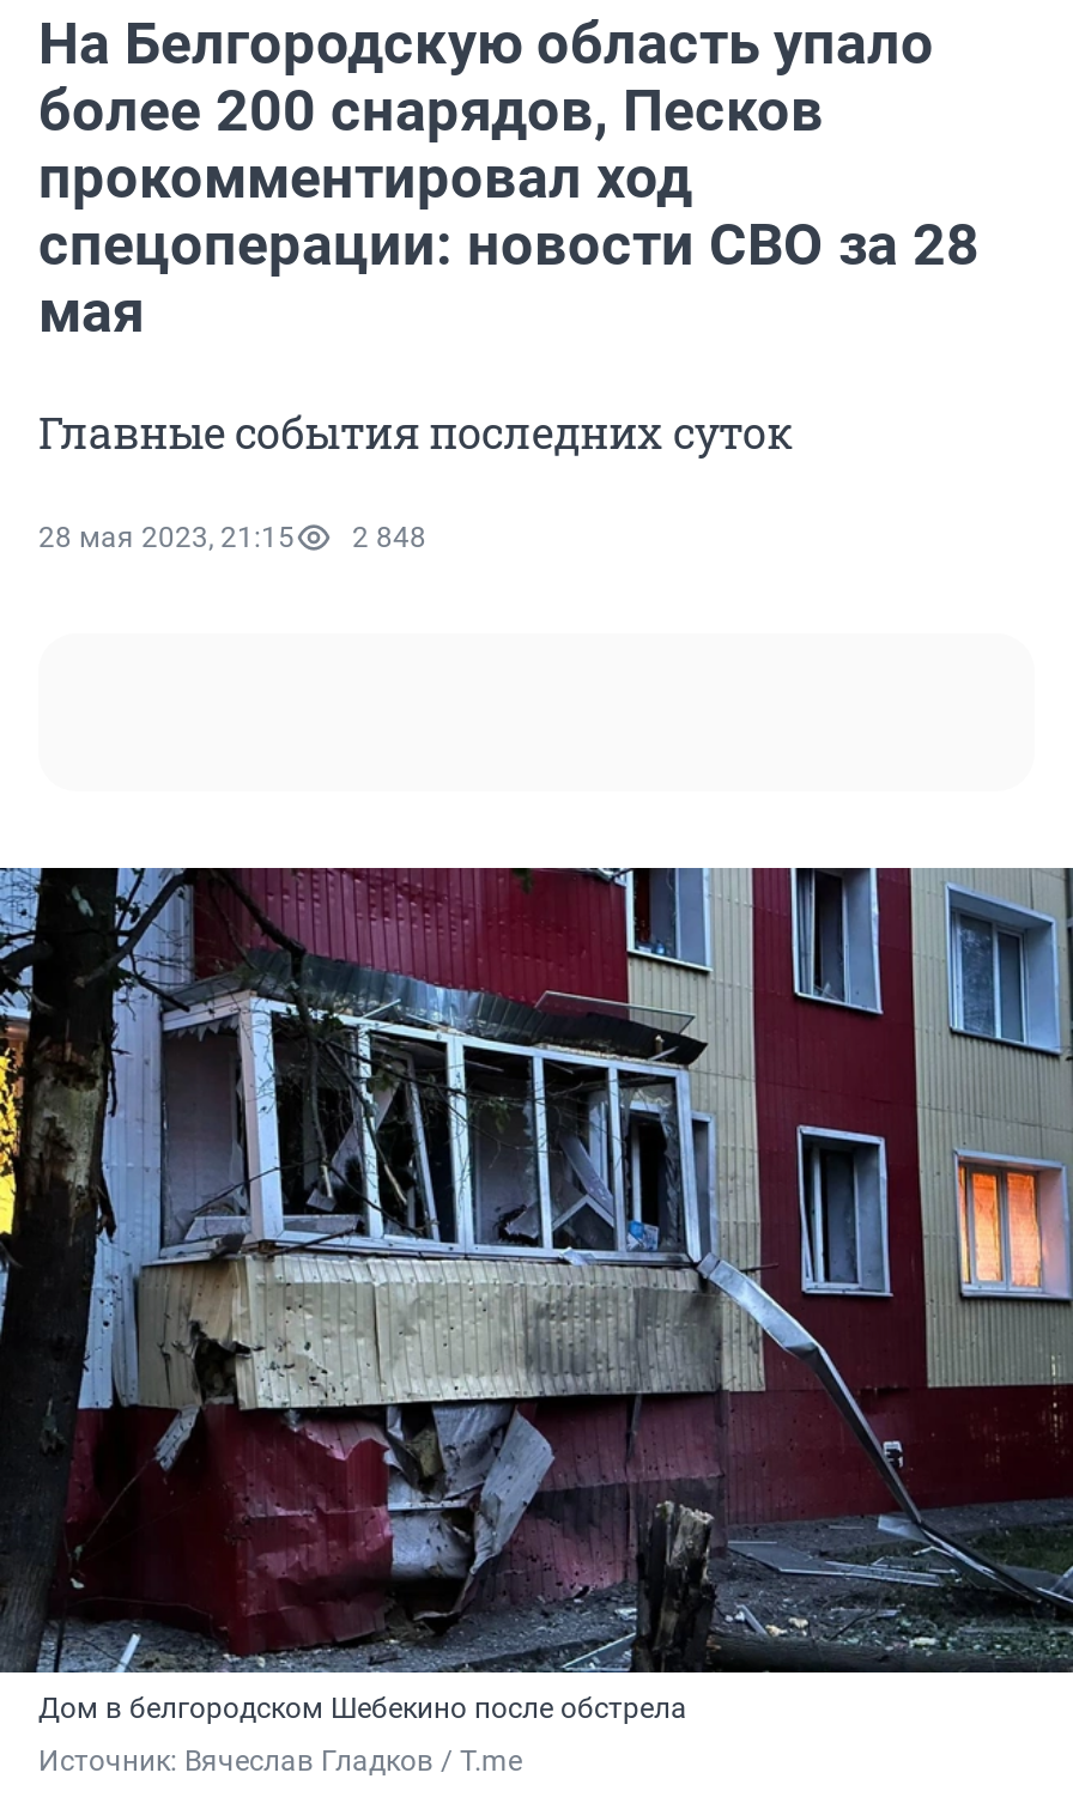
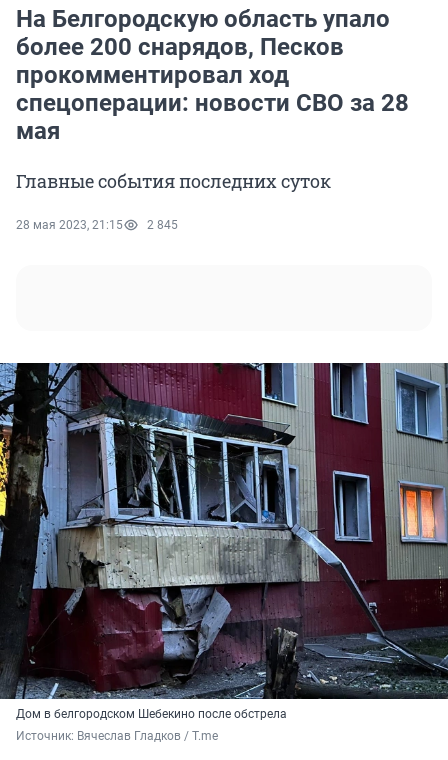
[38,521,426,555] 28 мая 2023, 21:15 2 848 -> [16,218,178,232] 28 мая 2023, 21:15 2 845

